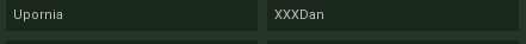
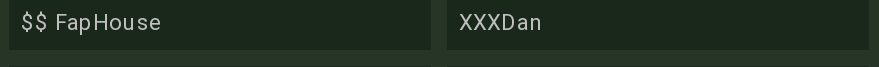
[13,7,63,22] Upornia -> [21,11,163,37] $$ FapHouse

